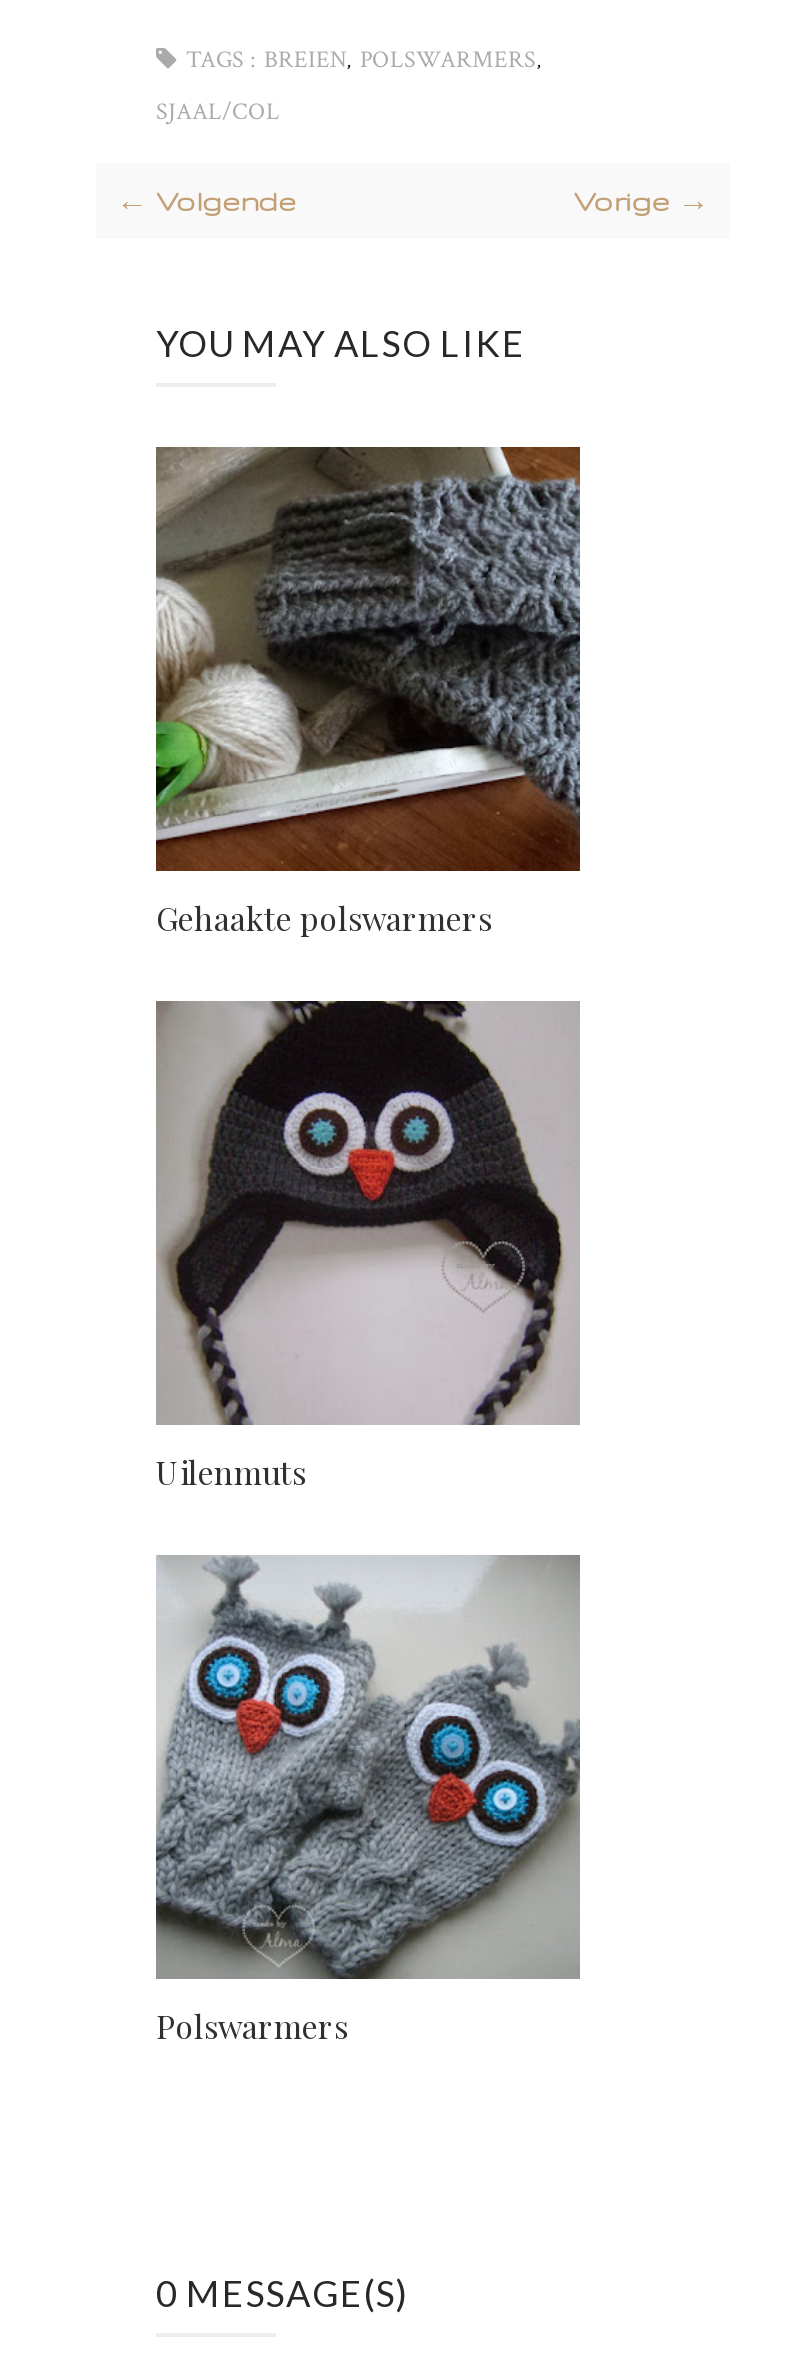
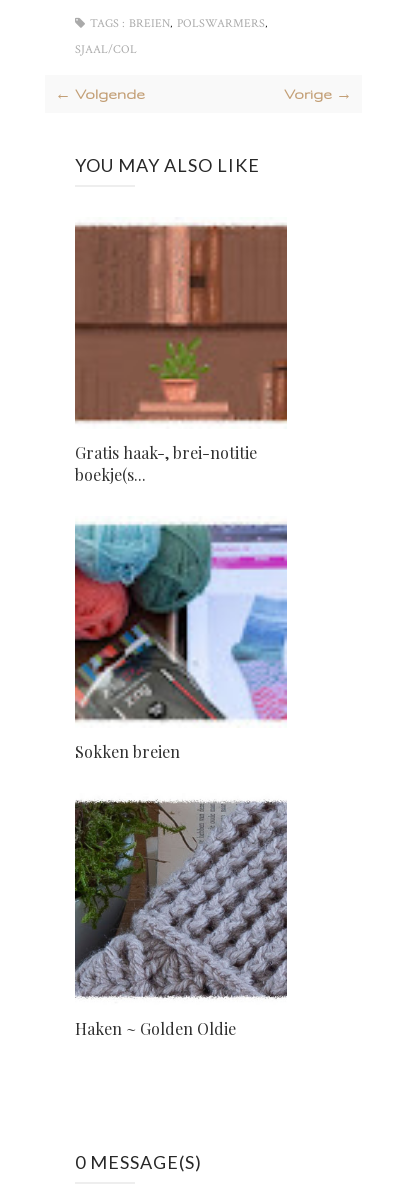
[154,445,582,939] [image] | Gehaakte polswarmers -> [75,224,288,485] [image] | Gratis haak-, brei-notitie | boekje(s...
[154,999,580,1493] [image] | Uilenmuts -> [74,516,288,762] [image] | Sokken breien
[156,1553,582,2047] [image] | Polswarmers -> [74,793,287,1039] [image] | Haken ~ Golden Oldie

